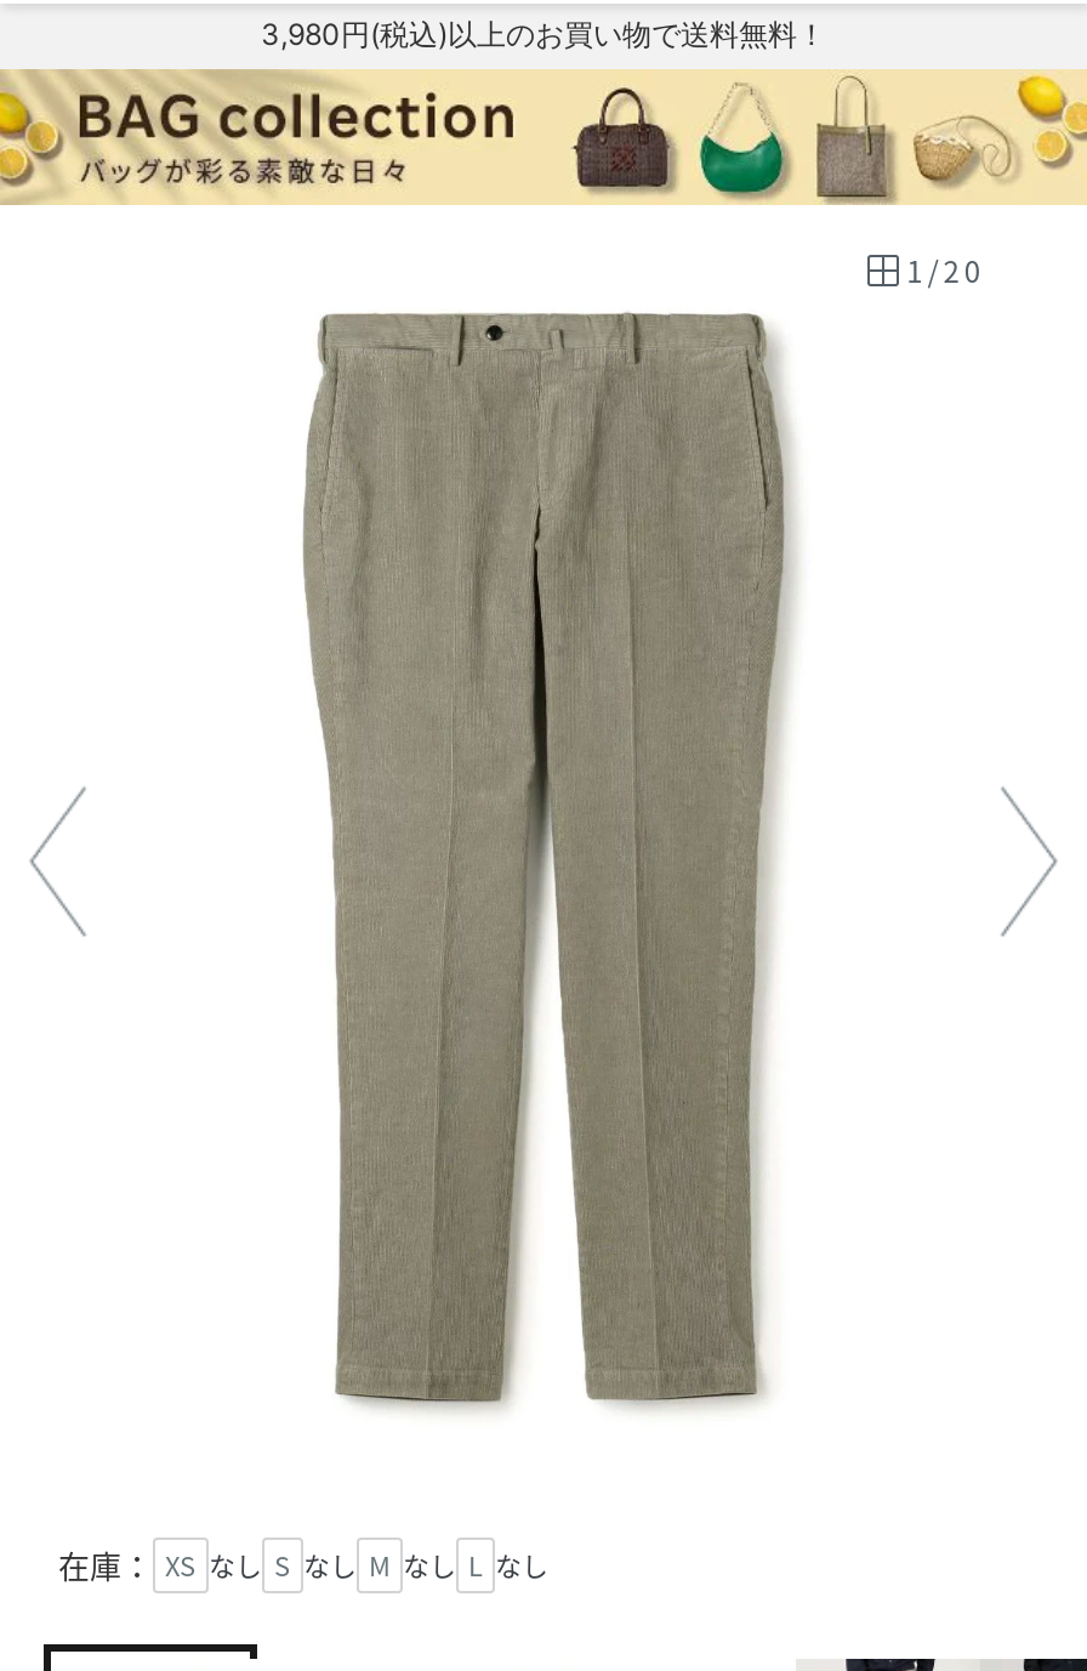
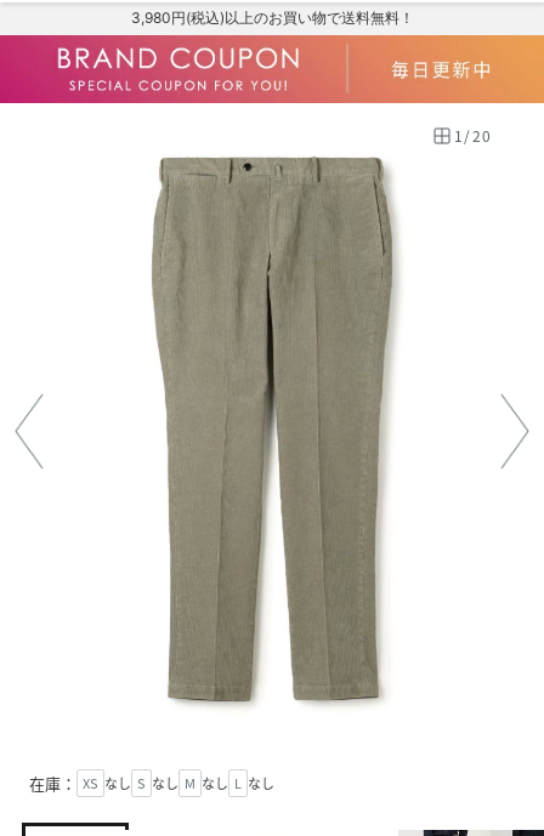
[7,69,1080,208] [image] -> [4,34,540,104] [image]

